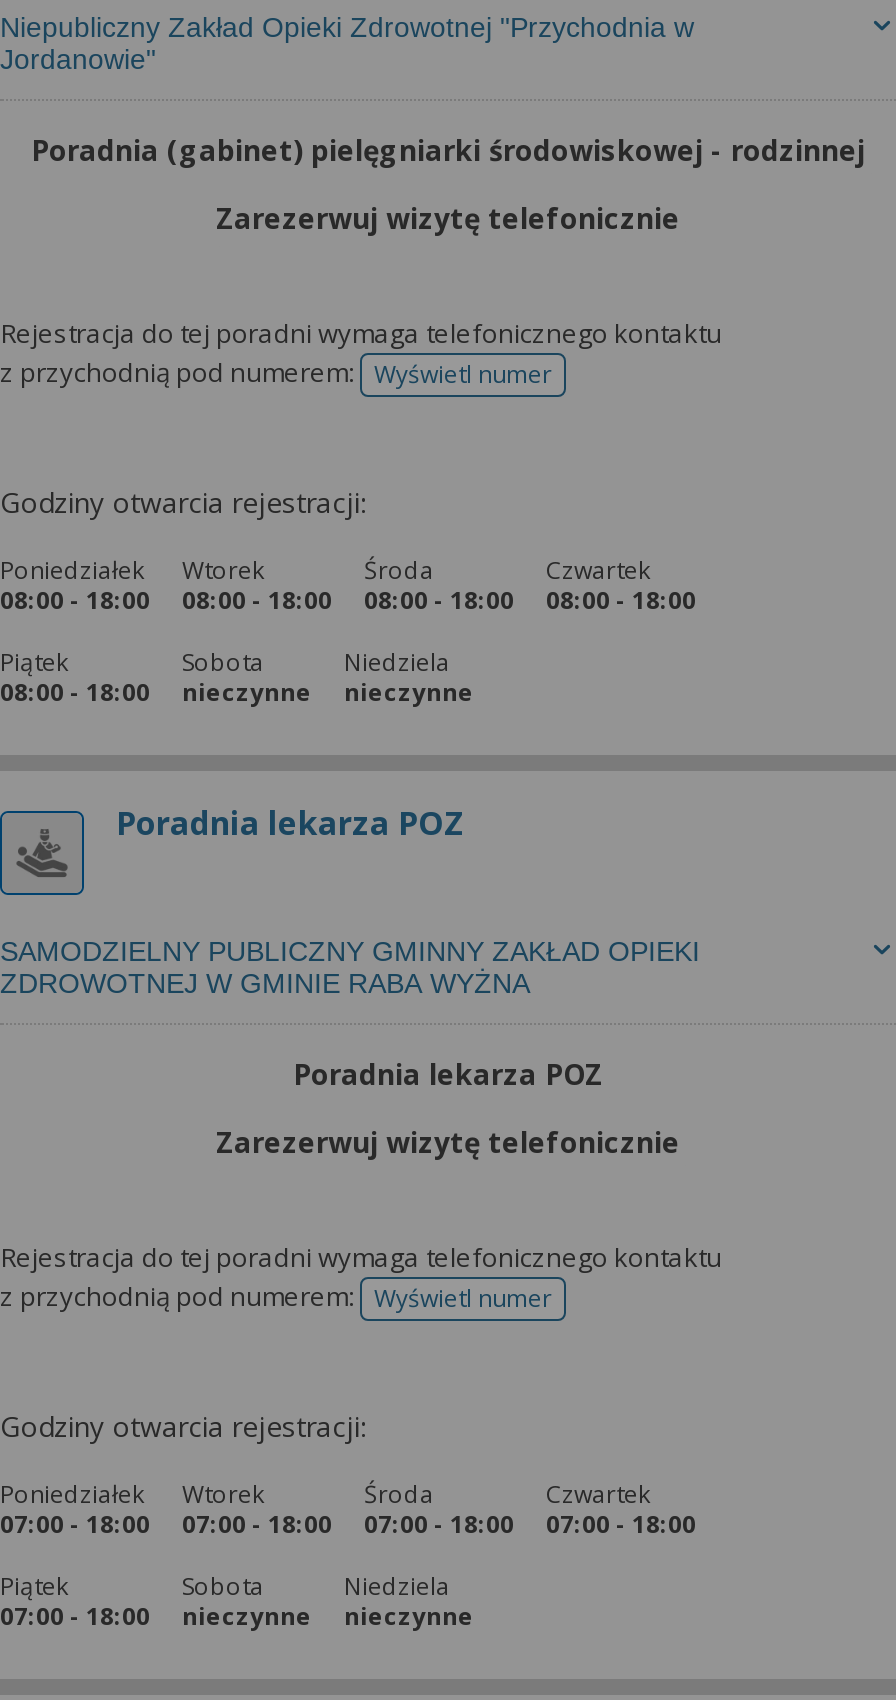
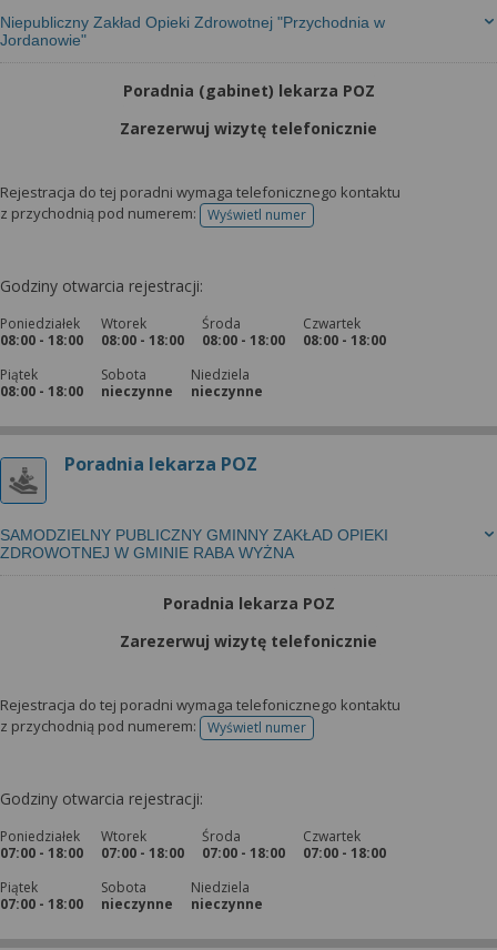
[31,131,865,169] Poradnia (gabinet) pielęgniarki środowiskowej - rodzinnej -> [123,80,374,101] Poradnia (gabinet) lekarza POZ

